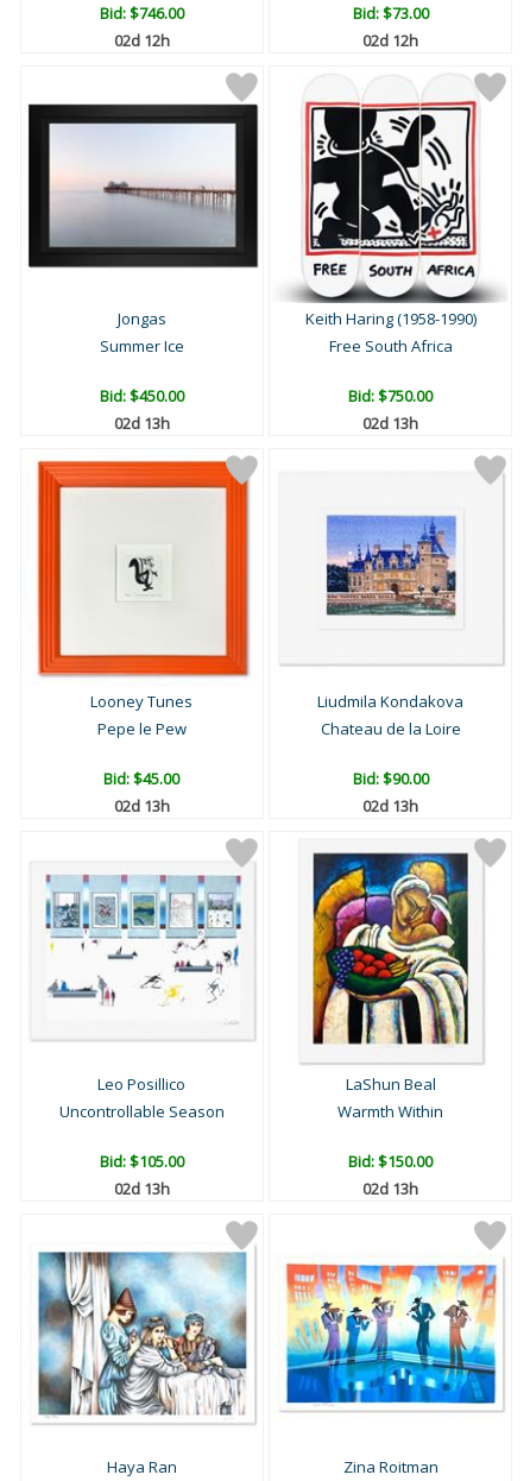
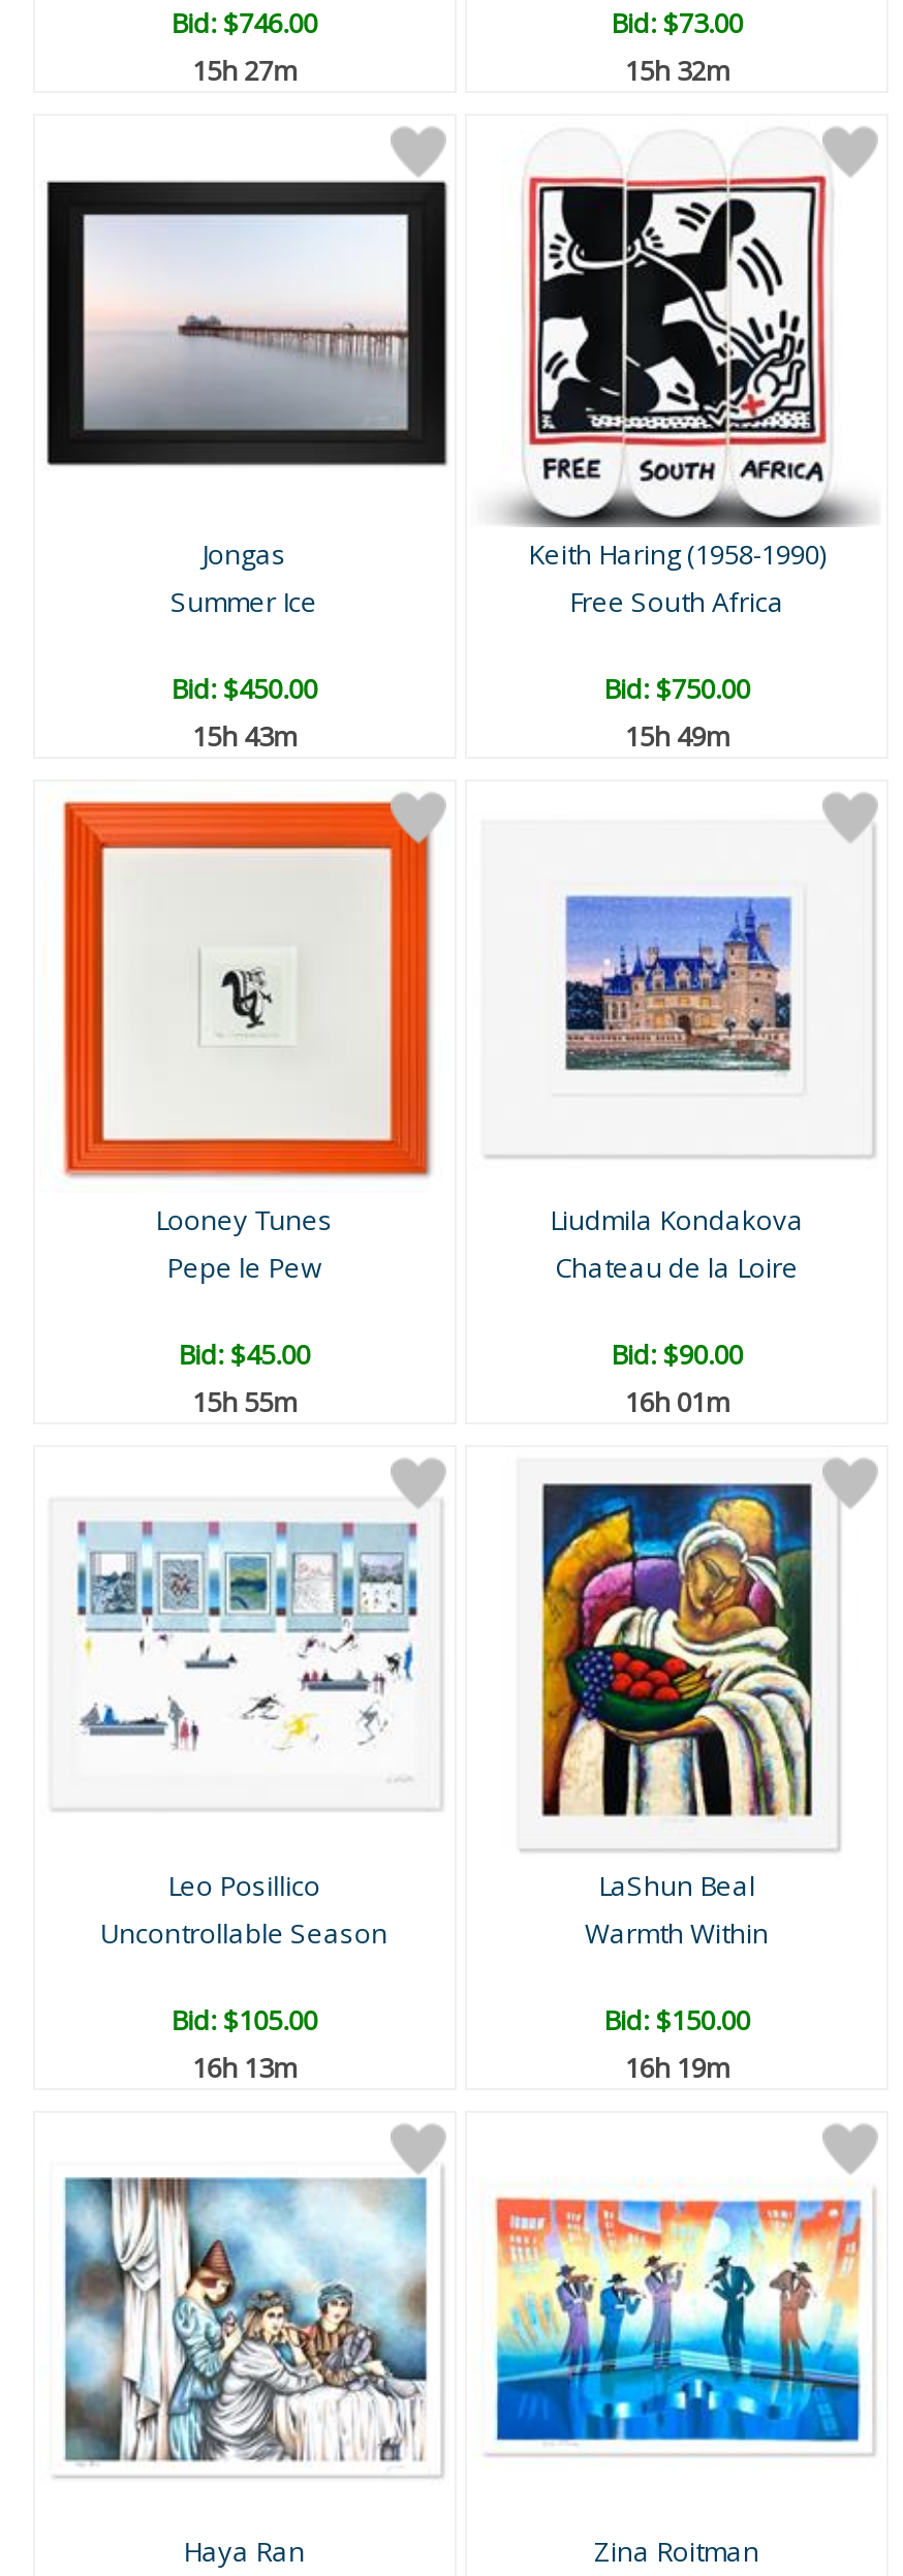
[114,30,169,51] 02d 12h -> [192,52,296,90] 15h 27m
[362,30,418,51] 02d 12h -> [625,52,728,90] 15h 32m
[114,413,169,434] 02d 13h -> [192,718,296,755] 15h 43m
[362,413,418,434] 02d 13h -> [625,718,728,755] 15h 49m
[114,796,169,817] 02d 13h -> [192,1384,296,1421] 15h 55m
[362,796,418,817] 02d 13h -> [625,1384,728,1421] 16h 01m
[114,1178,169,1200] 02d 13h -> [192,2049,296,2087] 16h 13m
[362,1178,418,1200] 02d 13h -> [625,2049,728,2087] 16h 19m

